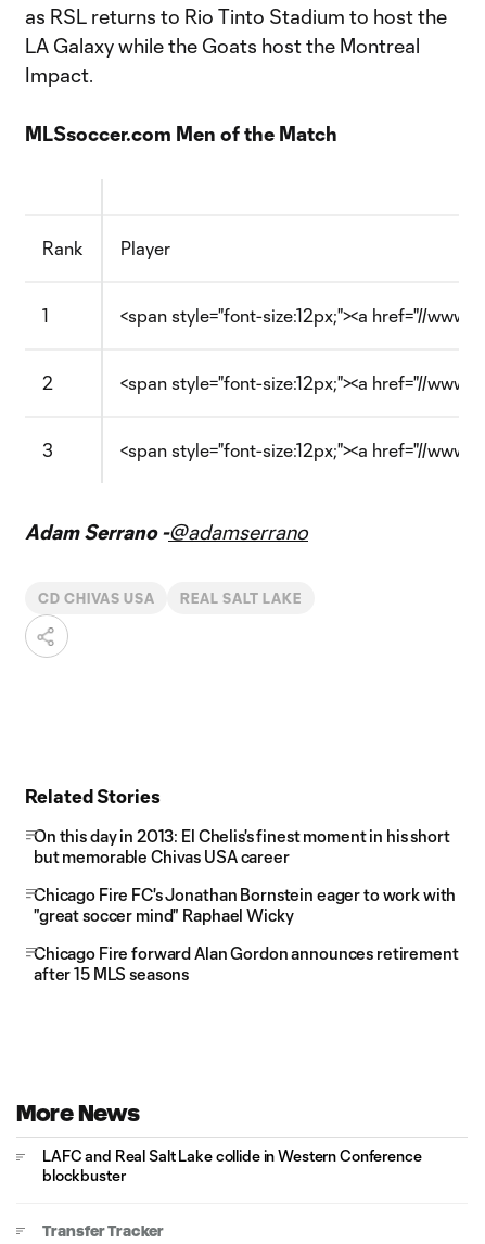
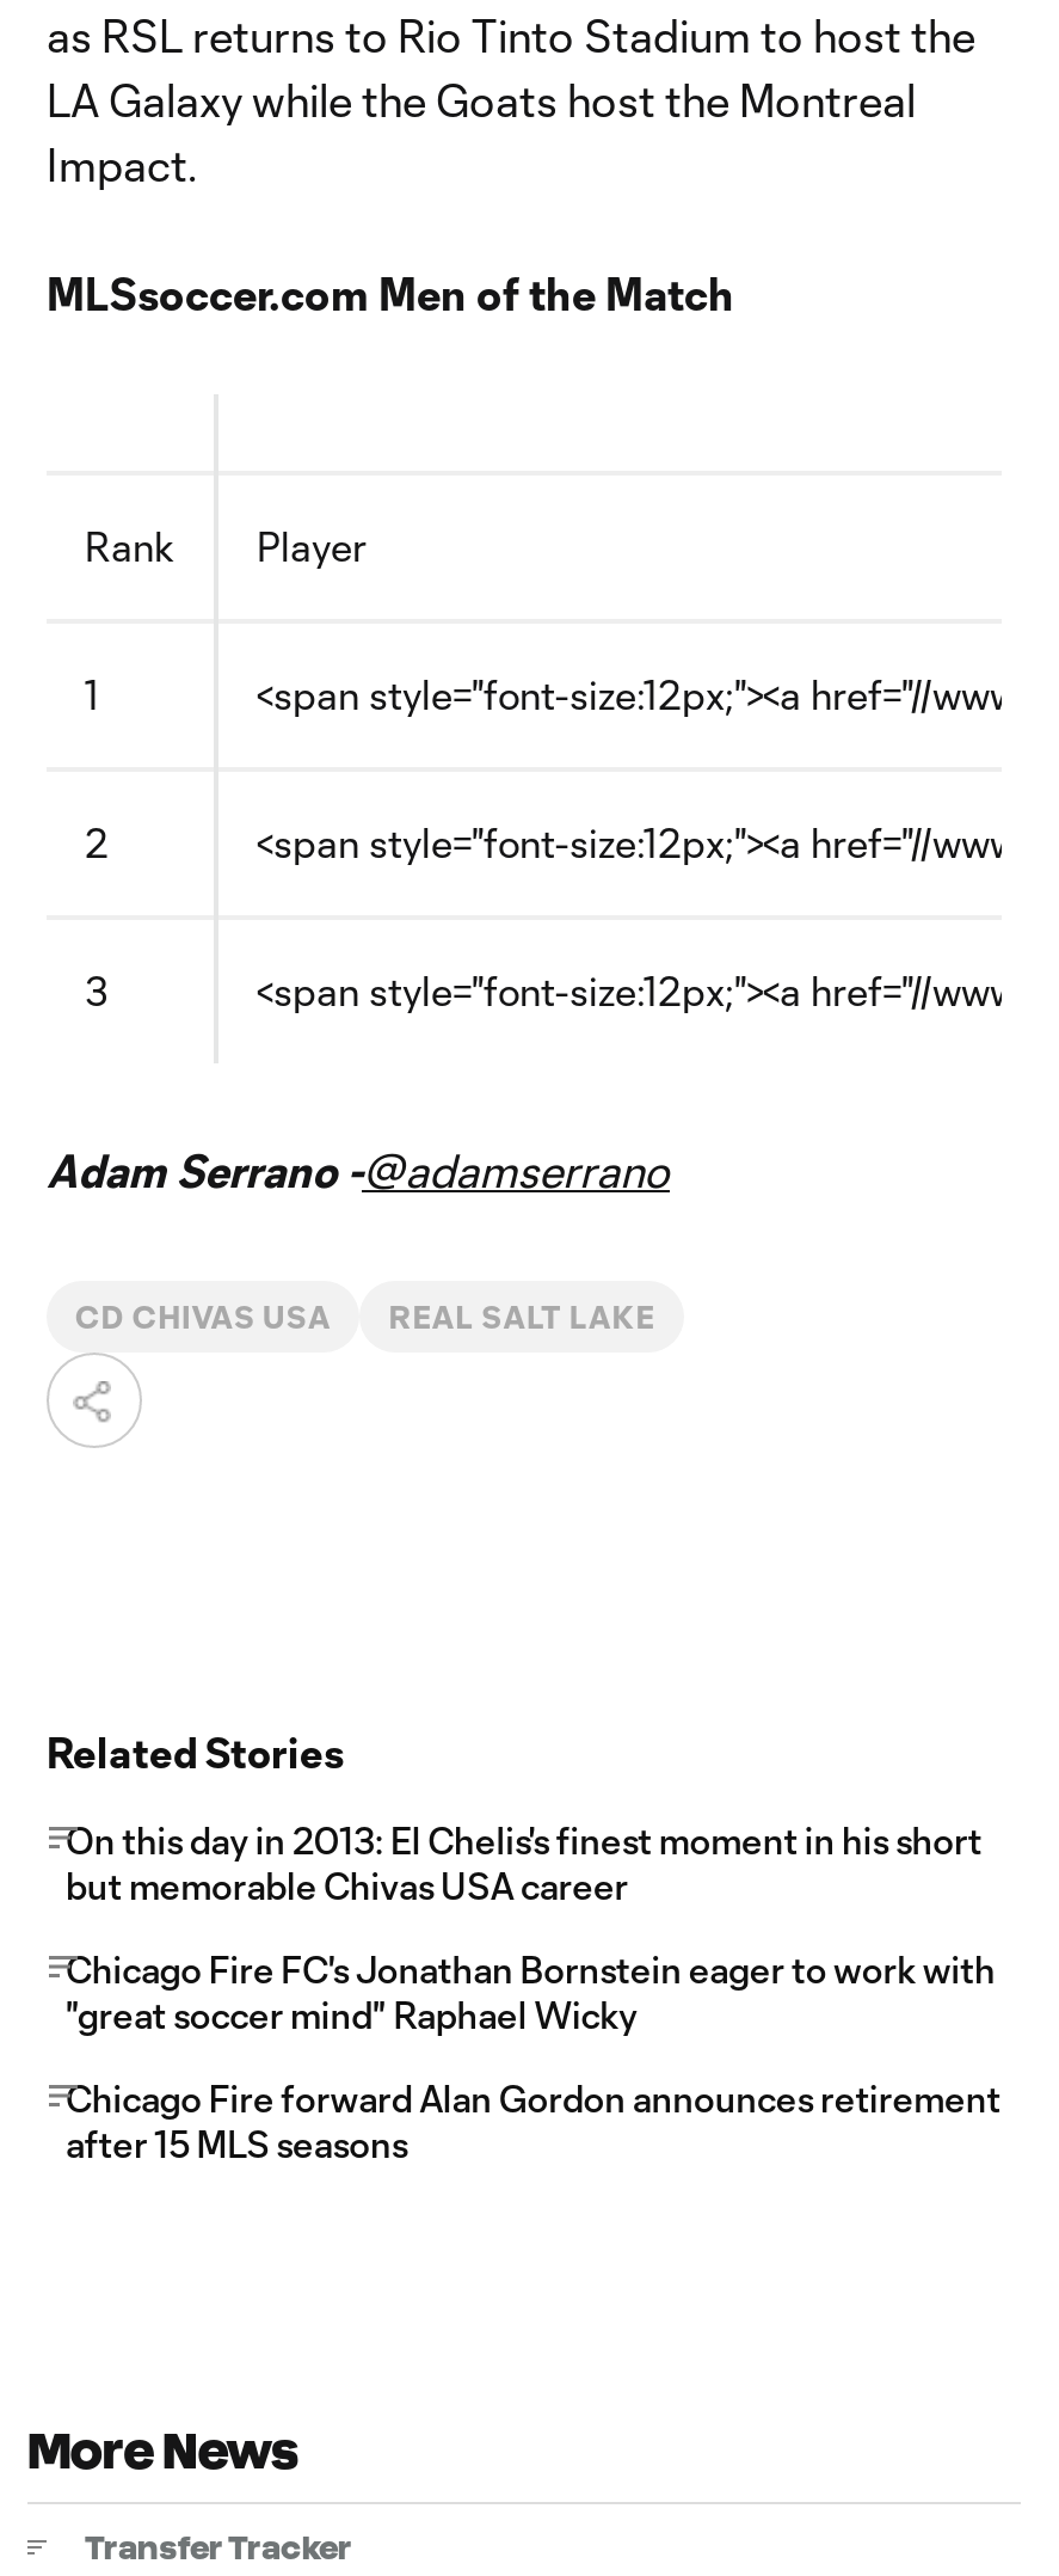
[42,1146,422,1184] LAFC and Real Salt Lake collide in Western Conference | blockbuster -> none

